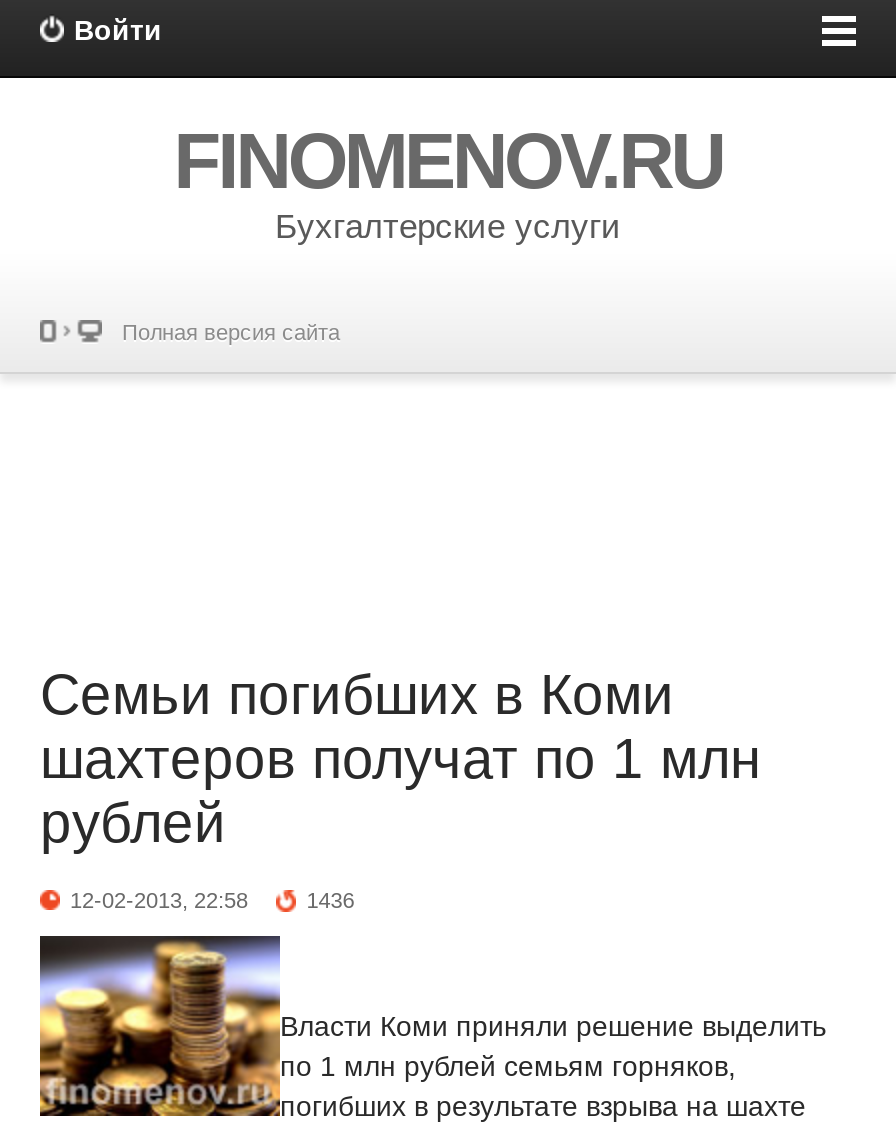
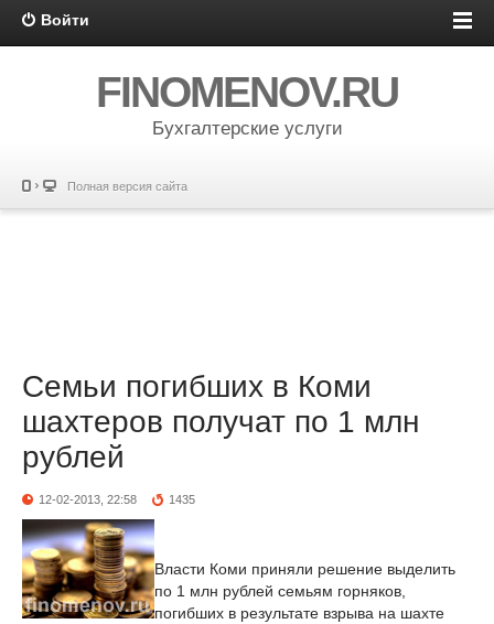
[306,888,354,912] 1436 -> [169,493,195,506] 1435

